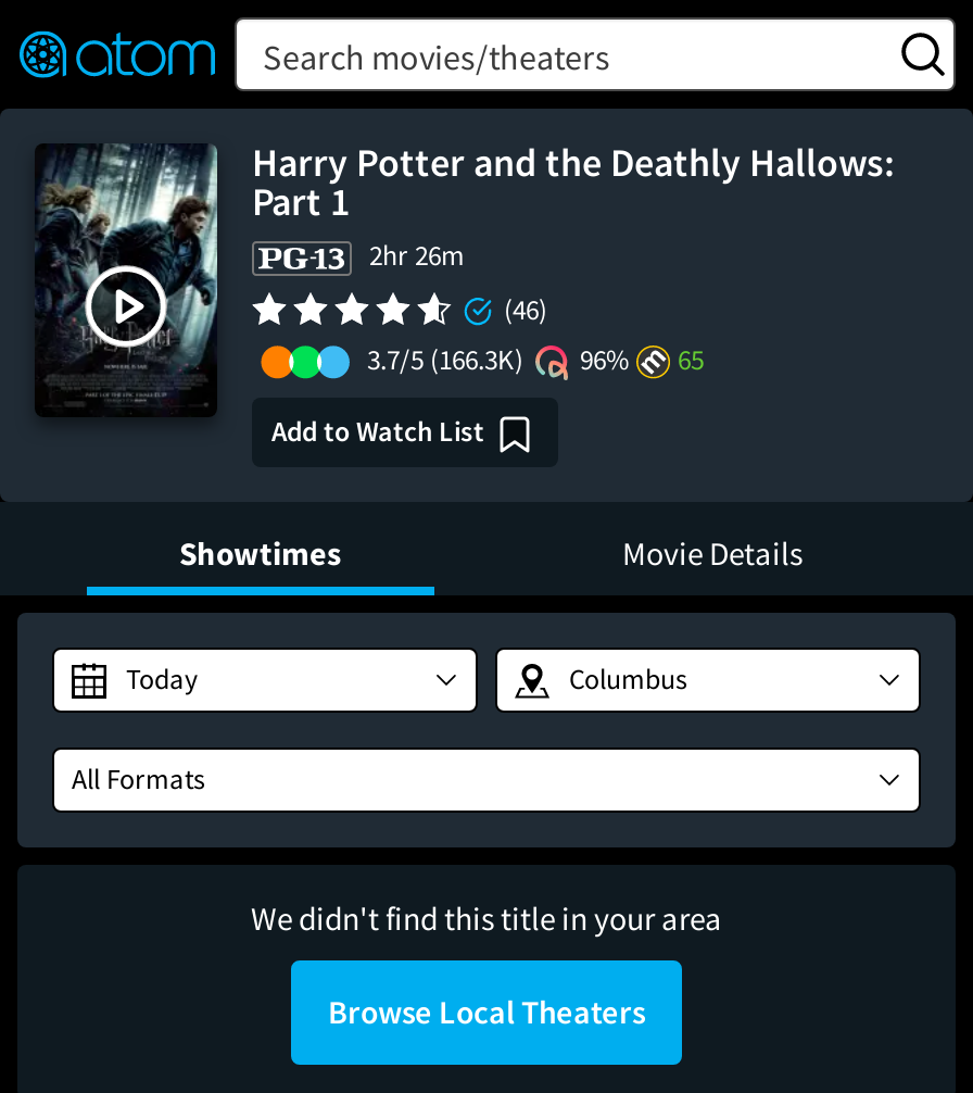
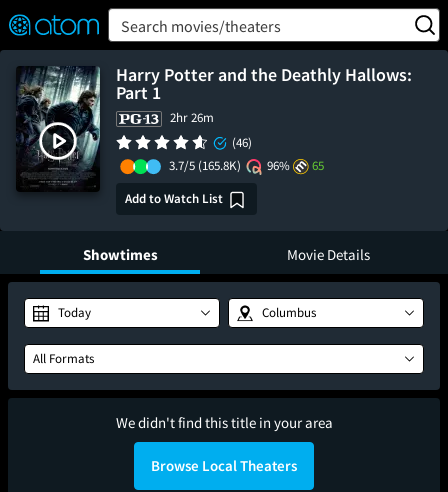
[367,342,704,379] 3.7/5 (166.3K) 96% 65 -> [169,157,324,174] 3.7/5 (165.8K) 96% 65

